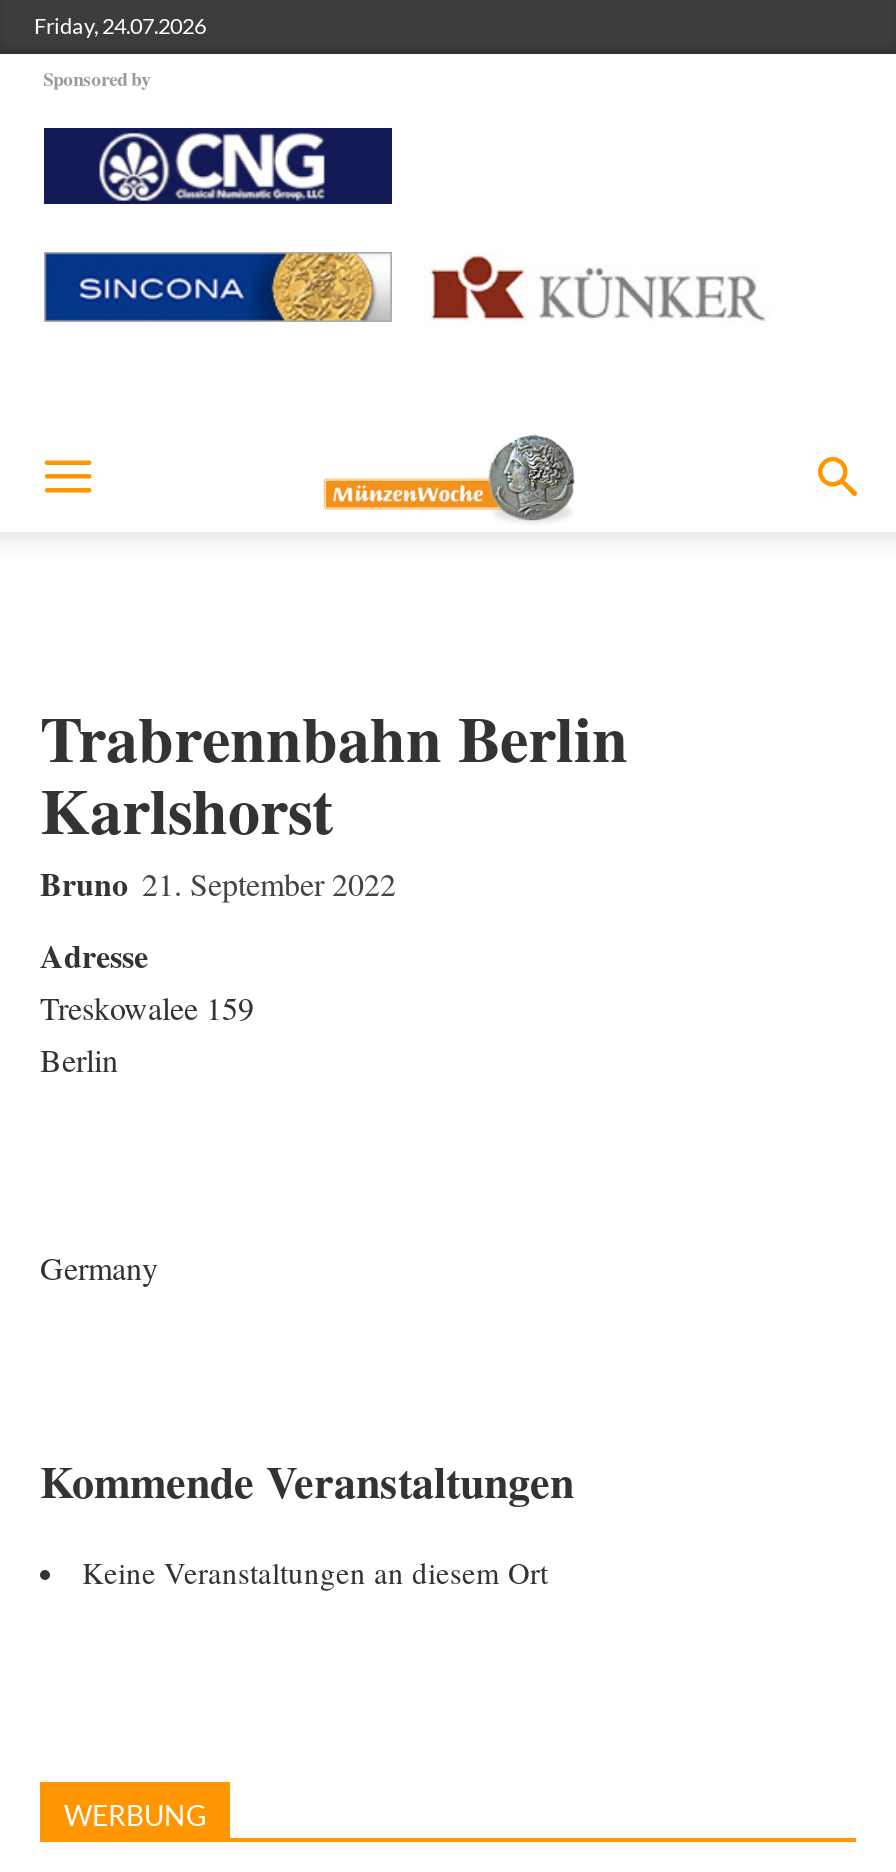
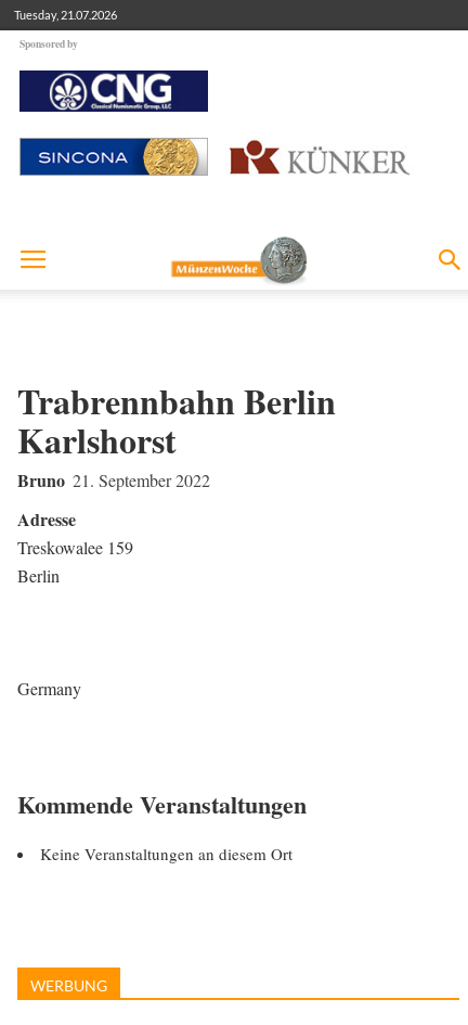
[34,12,206,38] Friday, 24.07.2026 -> [14,8,117,22] Tuesday, 21.07.2026

